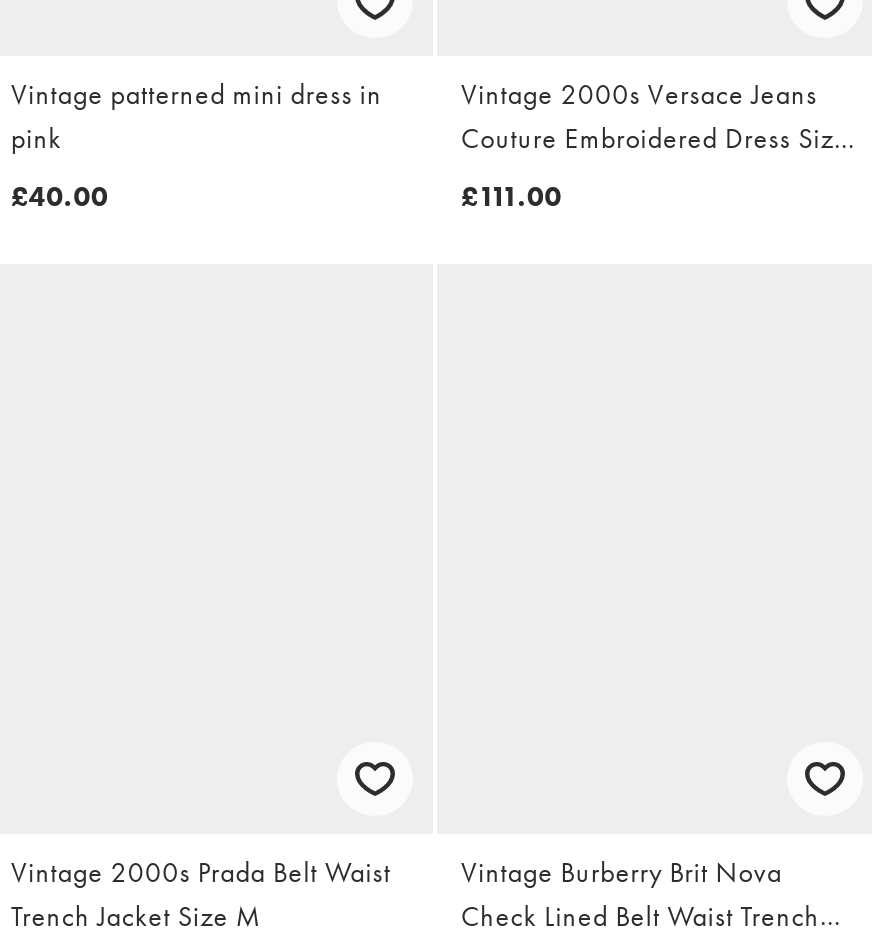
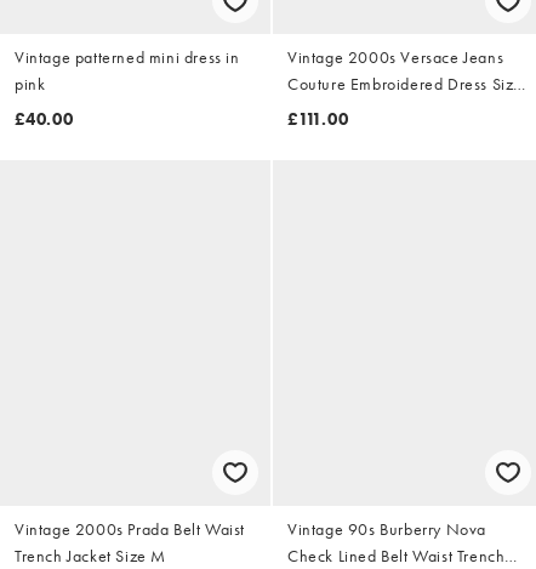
[461,853,782,889] Vintage Burberry Brit Nova -> [287,518,486,540] Vintage 90s Burberry Nova

